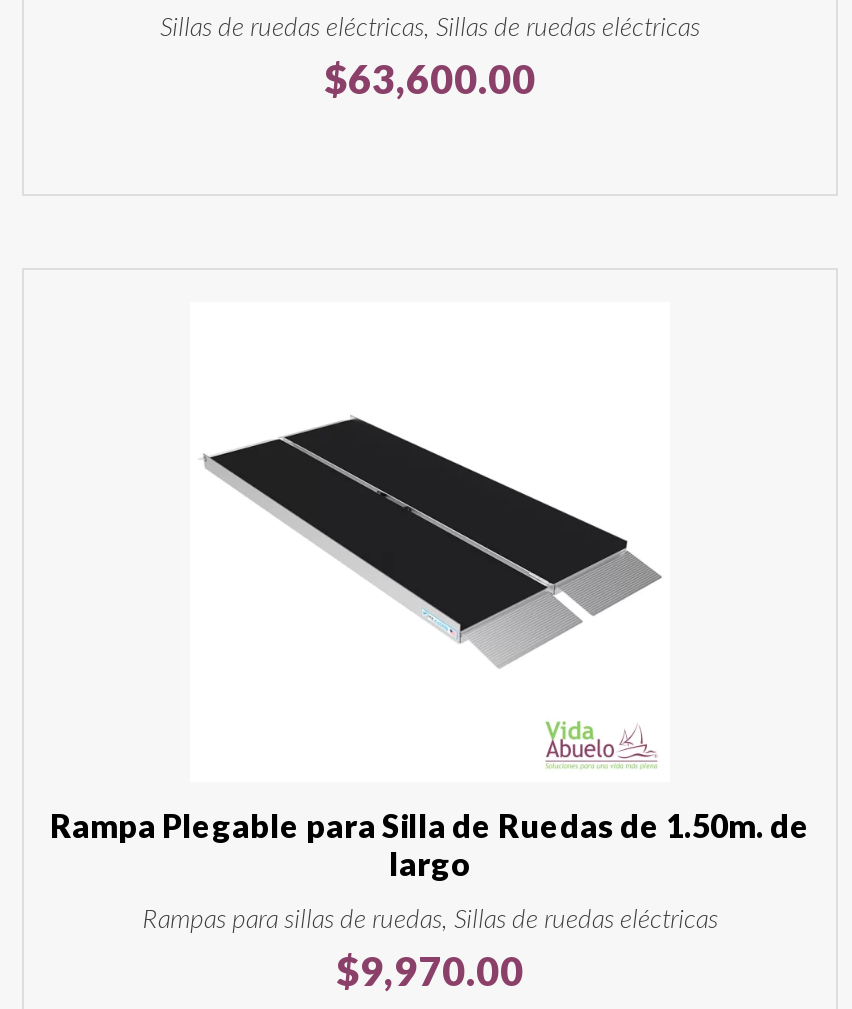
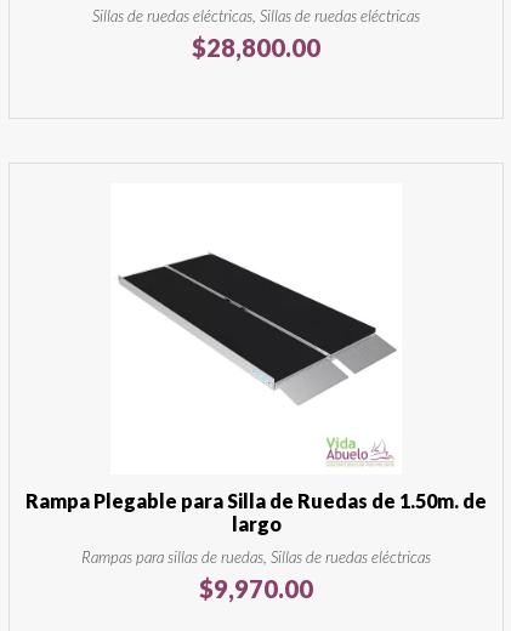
[324,54,536,102] $63,600.00 -> [192,33,320,62] $28,800.00

